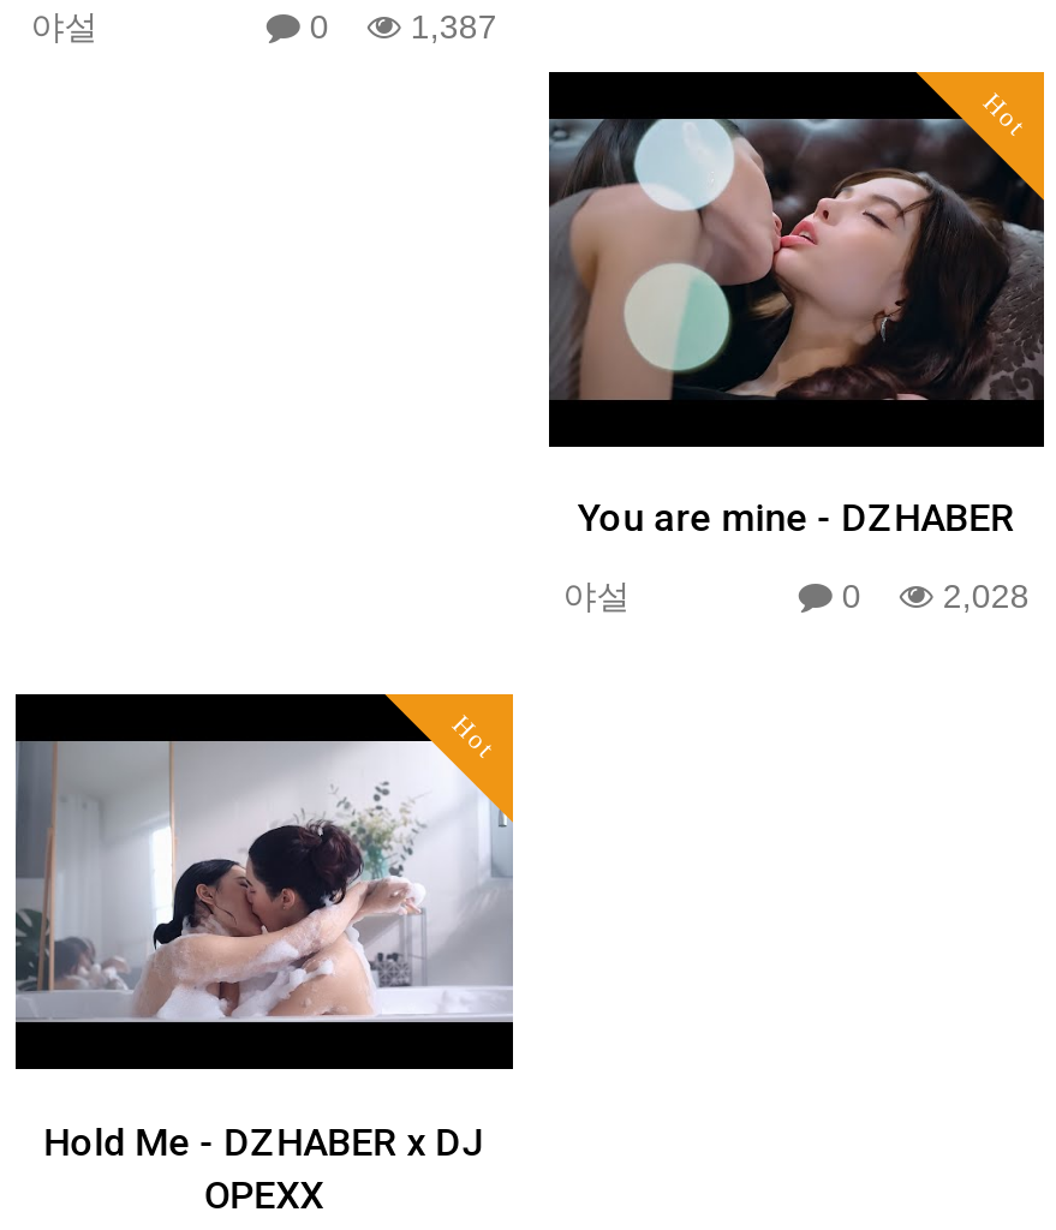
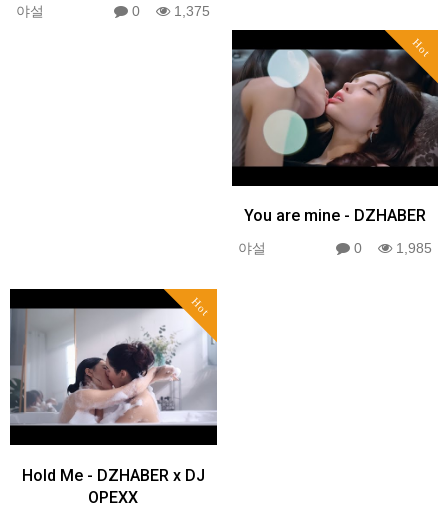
[300,8,497,46] 0 1,387 -> [128,3,210,19] 0 1,375
[832,578,1029,616] 0 2,028 -> [350,240,432,256] 0 1,985

